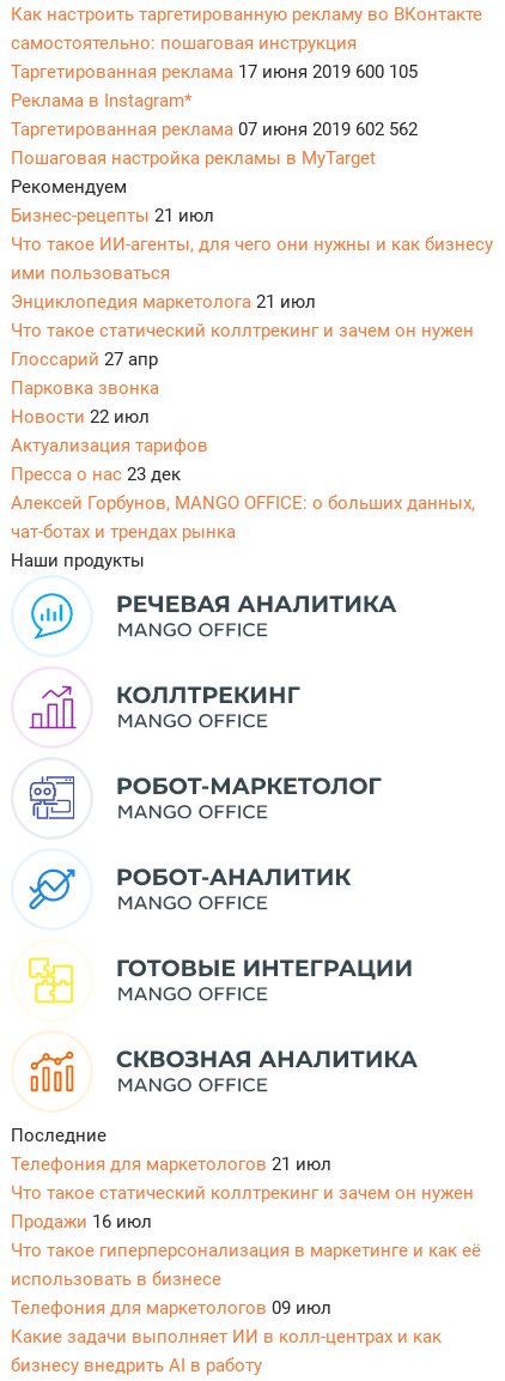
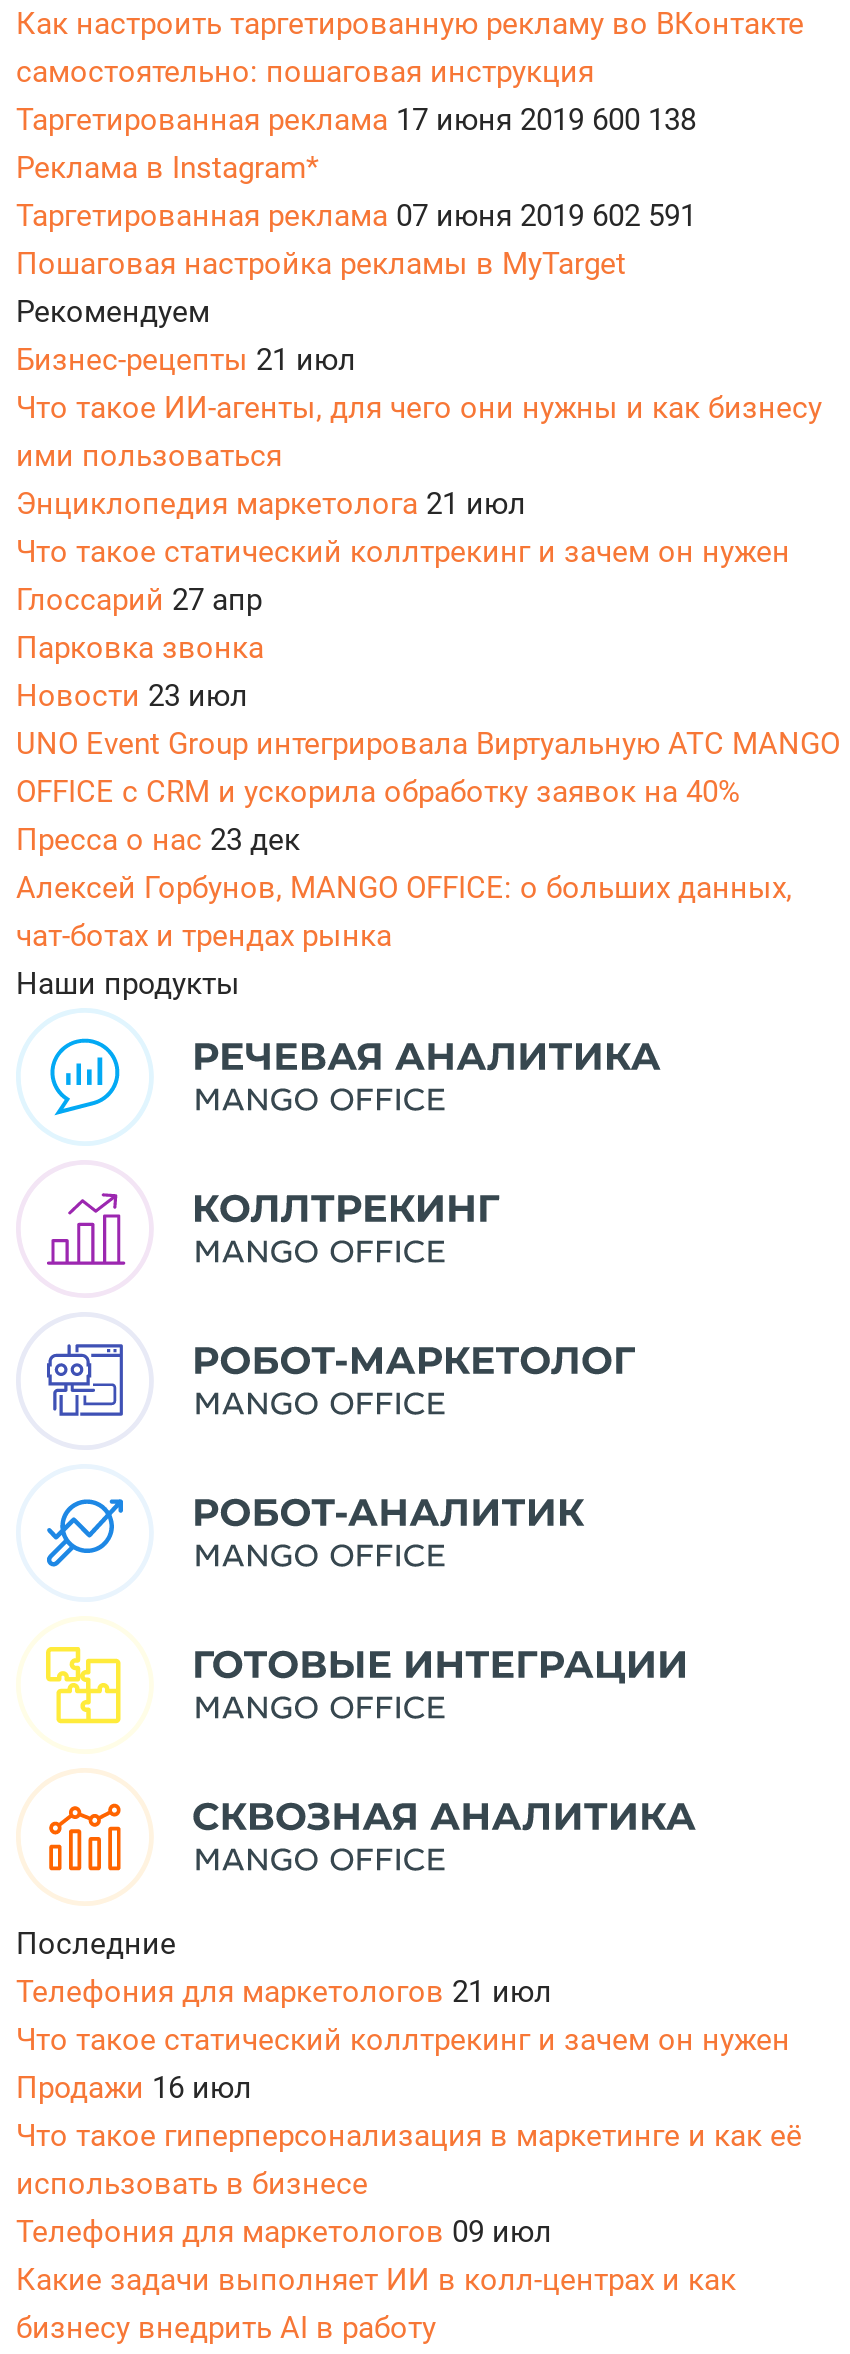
[11,62,418,83] Таргетированная реклама 17 июня 2019 600 105 -> [16,103,696,139] Таргетированная реклама 17 июня 2019 600 138
[11,119,418,141] Таргетированная реклама 07 июня 2019 602 562 -> [16,199,696,235] Таргетированная реклама 07 июня 2019 602 591
[11,407,208,457] Новости 22 июл | Актуализация тарифов -> [16,679,840,811] Новости 23 июл | UNO Event Group интегрировала Виртуальную АТС MANGO | OFFICE с CRM и ускорила обработку заявок на 40%

